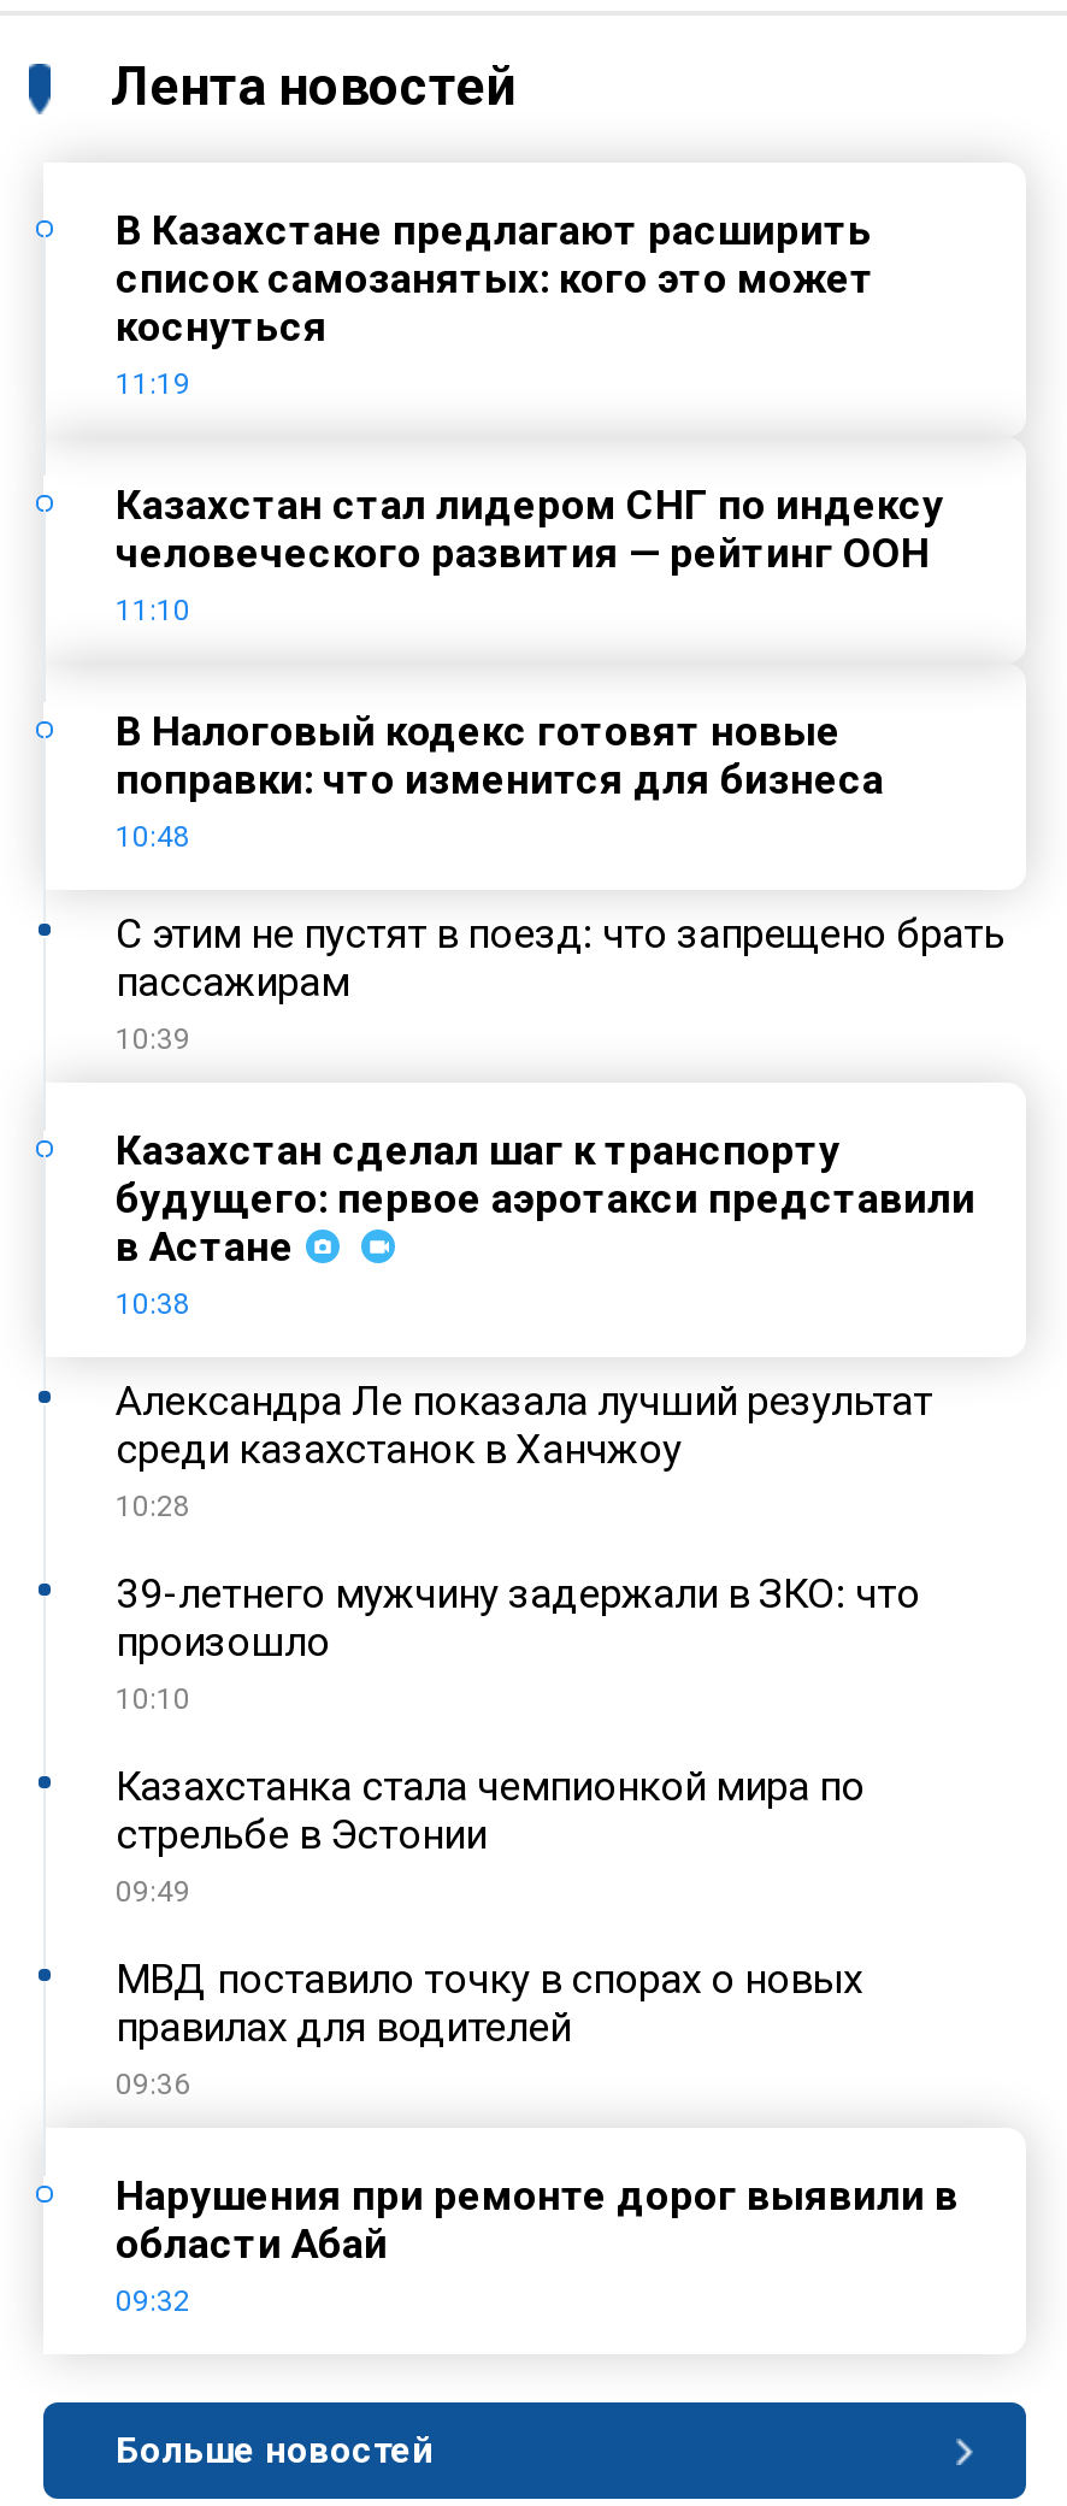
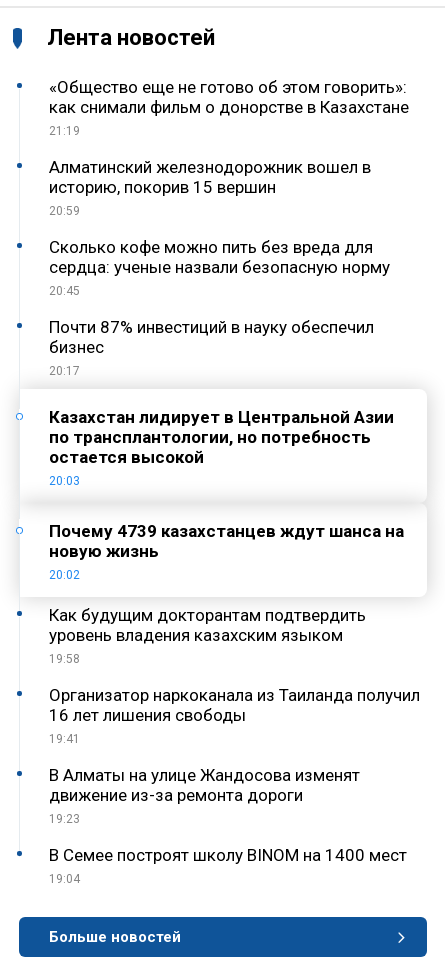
[116,207,874,402] В Казахстане предлагают расширить | список самозанятых: кого это может | коснуться | 11:19 -> [49,77,409,138] «Общество еще не готово об этом говорить»: | как снимали фильм о донорстве в Казахстане | 21:19
[116,481,944,628] Казахстан стал лидером СНГ по индексу | человеческого развития — рейтинг ООН | 11:10 -> [49,157,371,218] Алматинский железнодорожник вошел в | историю, покорив 15 вершин | 20:59
[116,708,884,855] В Налоговый кодекс готовят новые | поправки: что изменится для бизнеса | 10:48 -> [49,237,390,298] Сколько кофе можно пить без вреда для | сердца: ученые назвали безопасную норму | 20:45
[116,910,1004,1057] С этим не пустят в поезд: что запрещено брать | пассажирам | 10:39 -> [49,317,374,378] Почти 87% инвестиций в науку обеспечил | бизнес | 20:17
[116,1127,975,1322] Казахстан сделал шаг к транспорту | будущего: первое аэротакси представили | в Астане | 10:38 -> [49,407,394,488] Казахстан лидирует в Центральной Азии | по трансплантологии, но потребность | остается высокой | 20:03
[116,1377,932,1524] Александра Ле показала лучший результат | среди казахстанок в Ханчжоу | 10:28 -> [49,521,404,582] Почему 4739 казахстанцев ждут шанса на | новую жизнь | 20:02
[116,1570,920,1717] 39-летнего мужчину задержали в ЗКО: что | произошло | 10:10 -> [49,605,366,666] Как будущим докторантам подтвердить | уровень владения казахским языком | 19:58
[116,1763,865,1909] Казахстанка стала чемпионкой мира по | стрельбе в Эстонии | 09:49 -> [49,685,420,746] Организатор наркоканала из Таиланда получил | 16 лет лишения свободы | 19:41
[116,1955,862,2102] МВД поставило точку в спорах о новых | правилах для водителей | 09:36 -> [49,765,360,826] В Алматы на улице Жандосова изменят | движение из-за ремонта дороги | 19:23
[116,2172,959,2319] Нарушения при ремонте дорог выявили в | области Абай | 09:32 -> [49,845,407,886] В Семее построят школу BINOM на 1400 мест | 19:04

